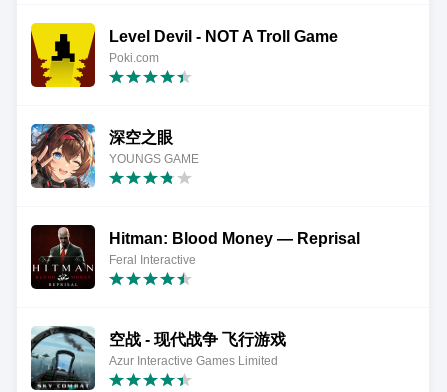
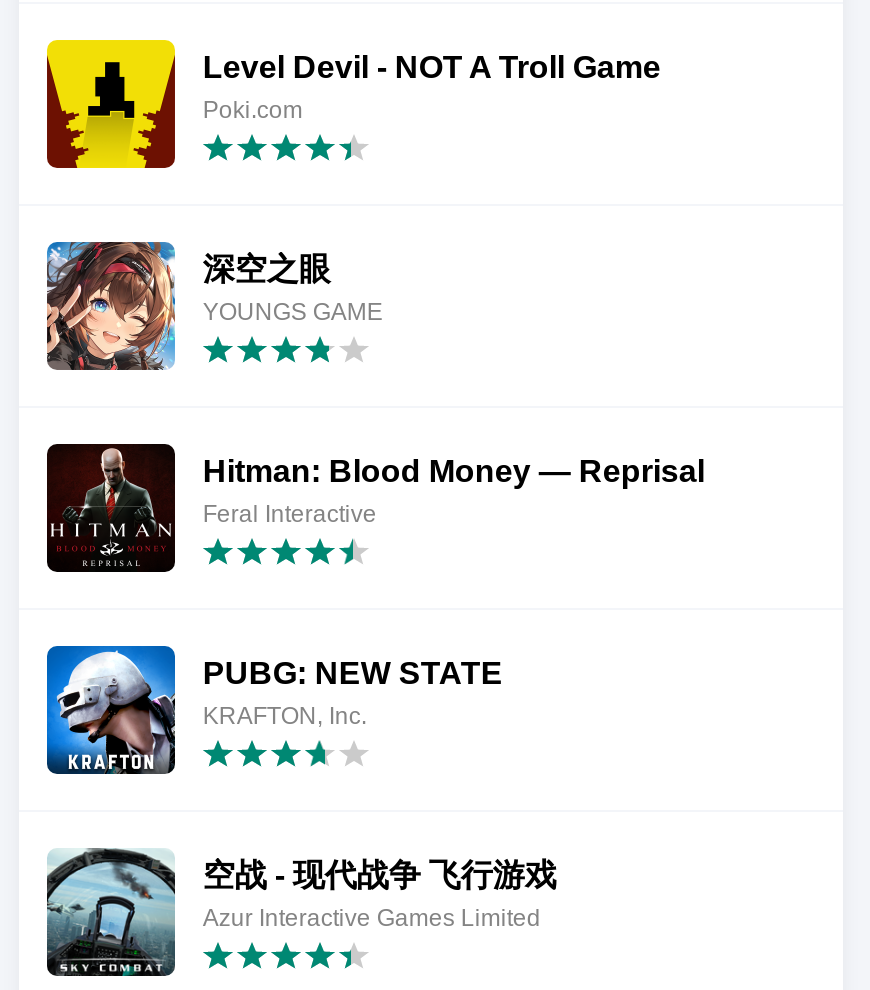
none -> [45,644,503,774] [image] | PUBG: NEW STATE | KRAFTON, Inc.

